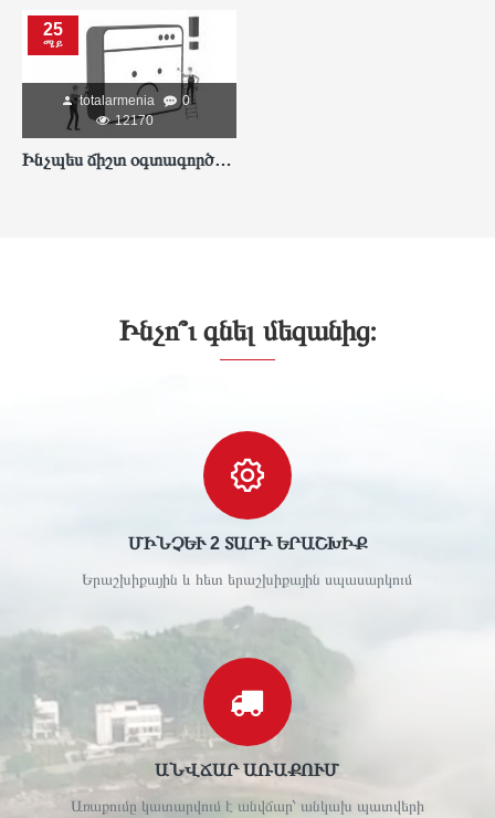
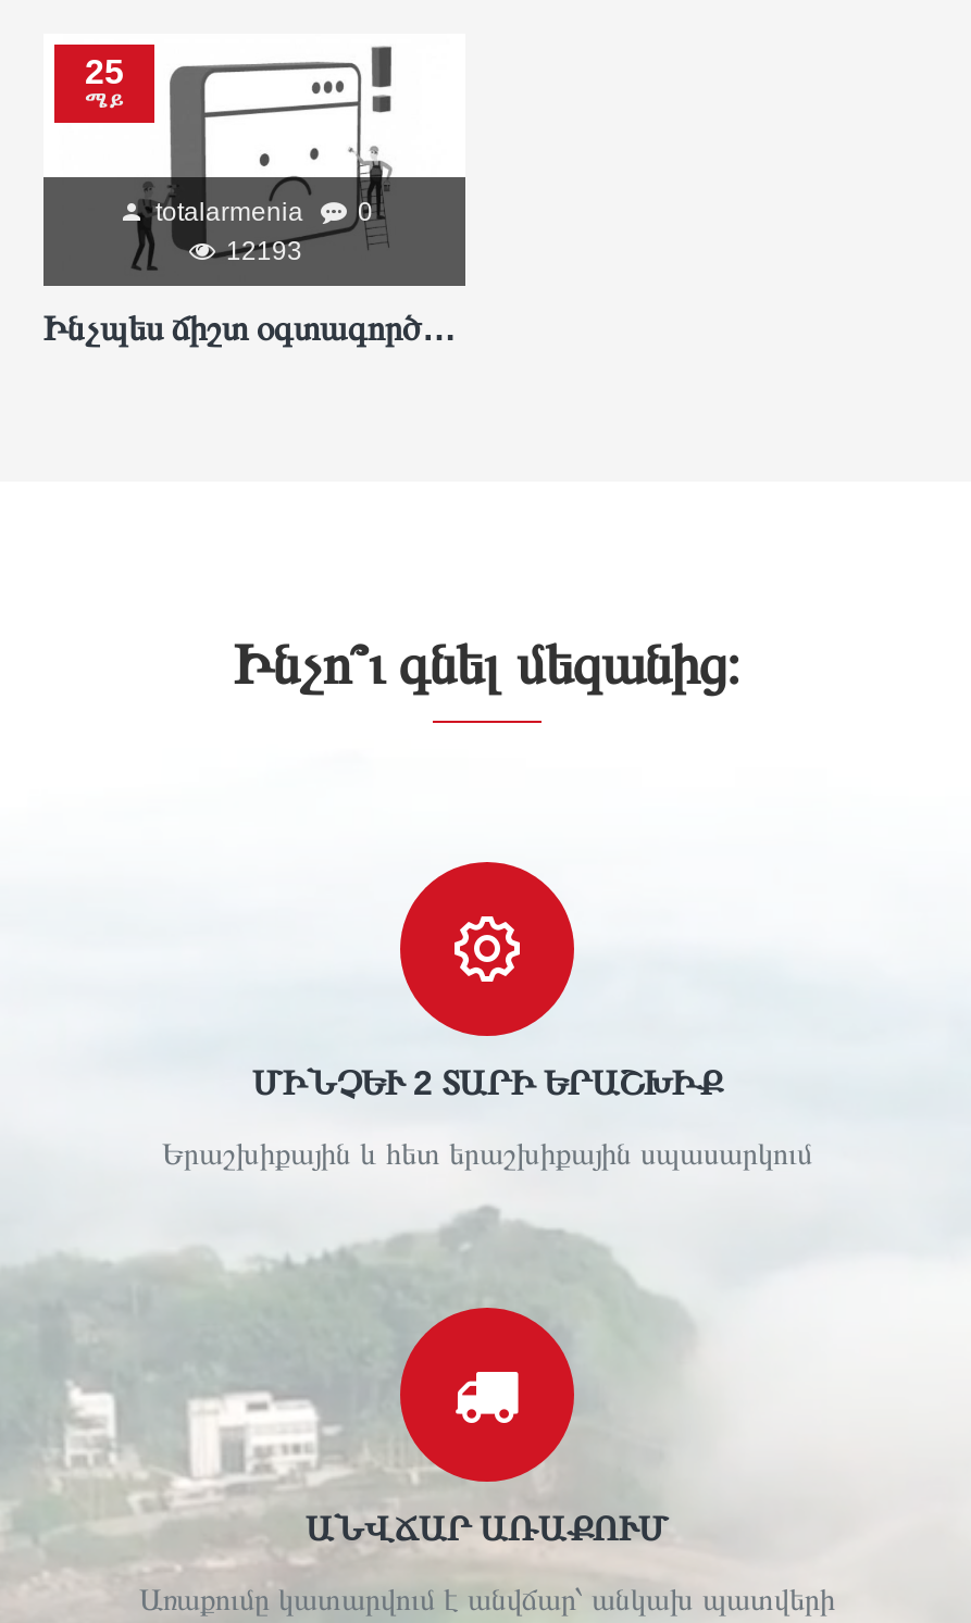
[115,113,154,128] 12170 -> [226,236,302,266] 12193

